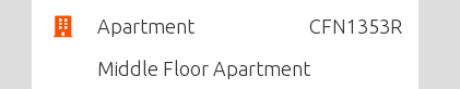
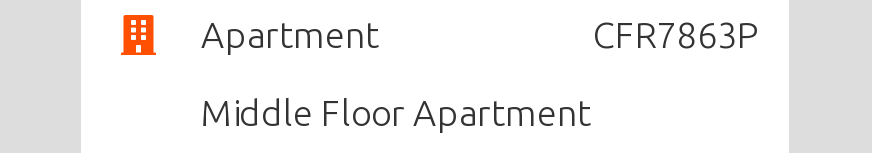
[309,15,402,37] CFN1353R -> [593,14,759,54] CFR7863P

